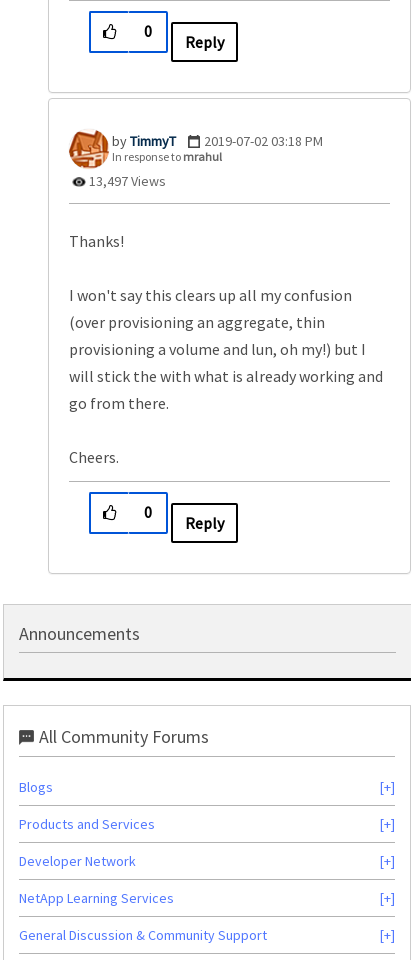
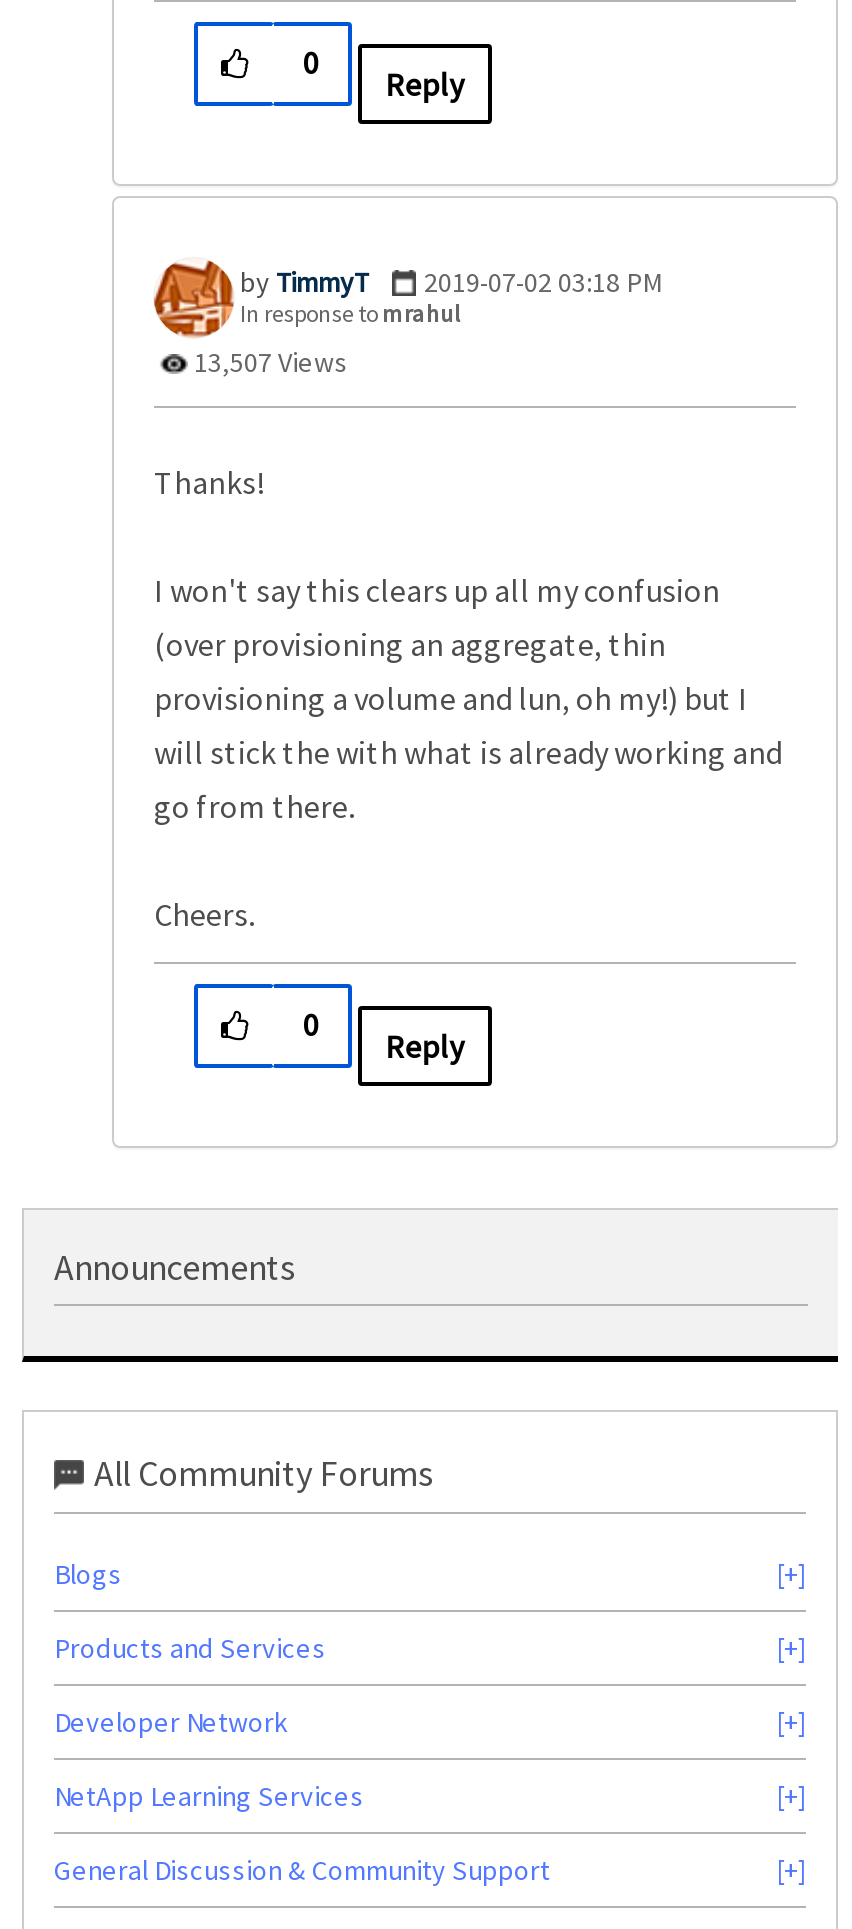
[86,172,166,190] 13,497 Views -> [188,343,348,379] 13,507 Views

